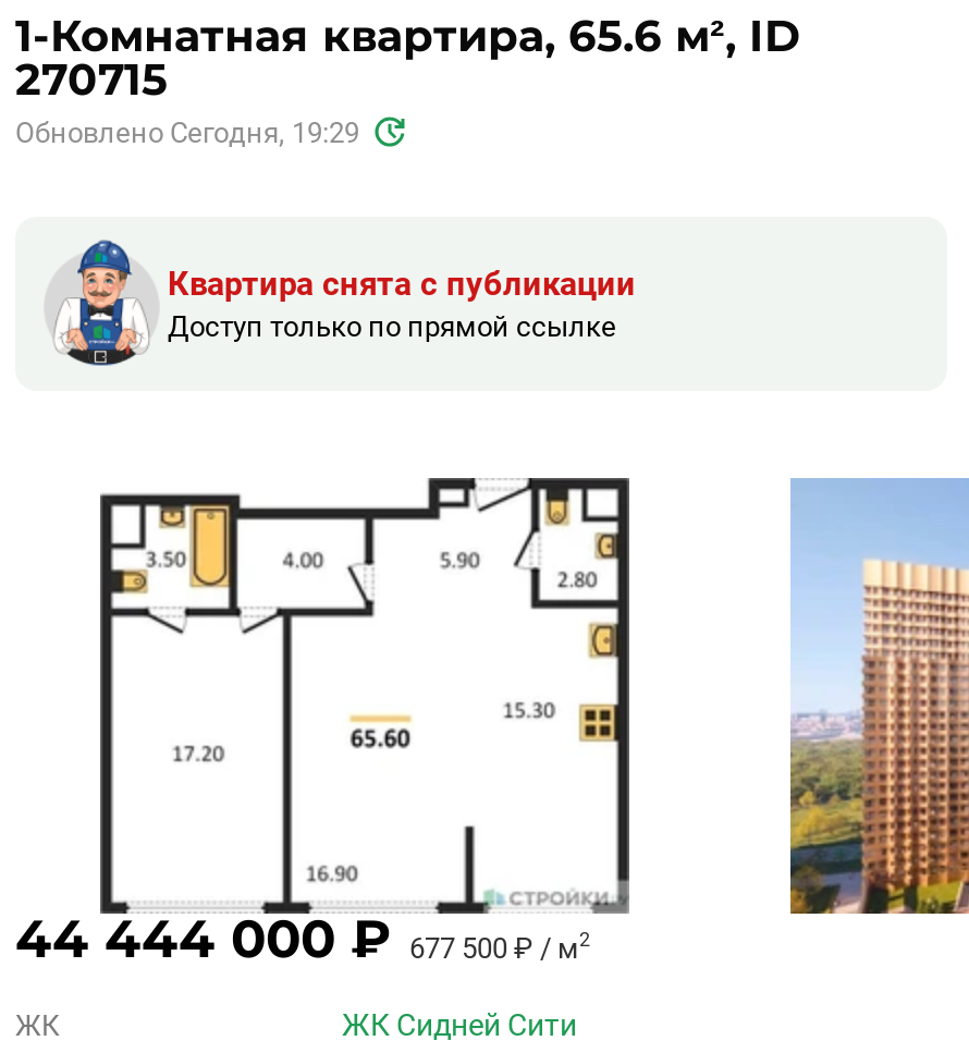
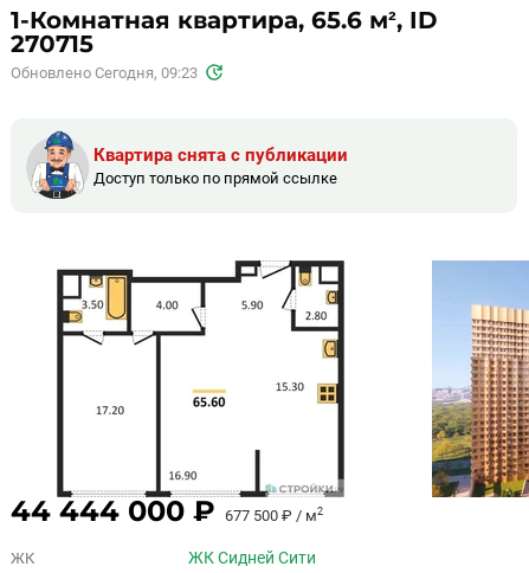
[15,115,359,148] Обновлено Сегодня, 19:29 -> [11,63,198,81] Обновлено Сегодня, 09:23

